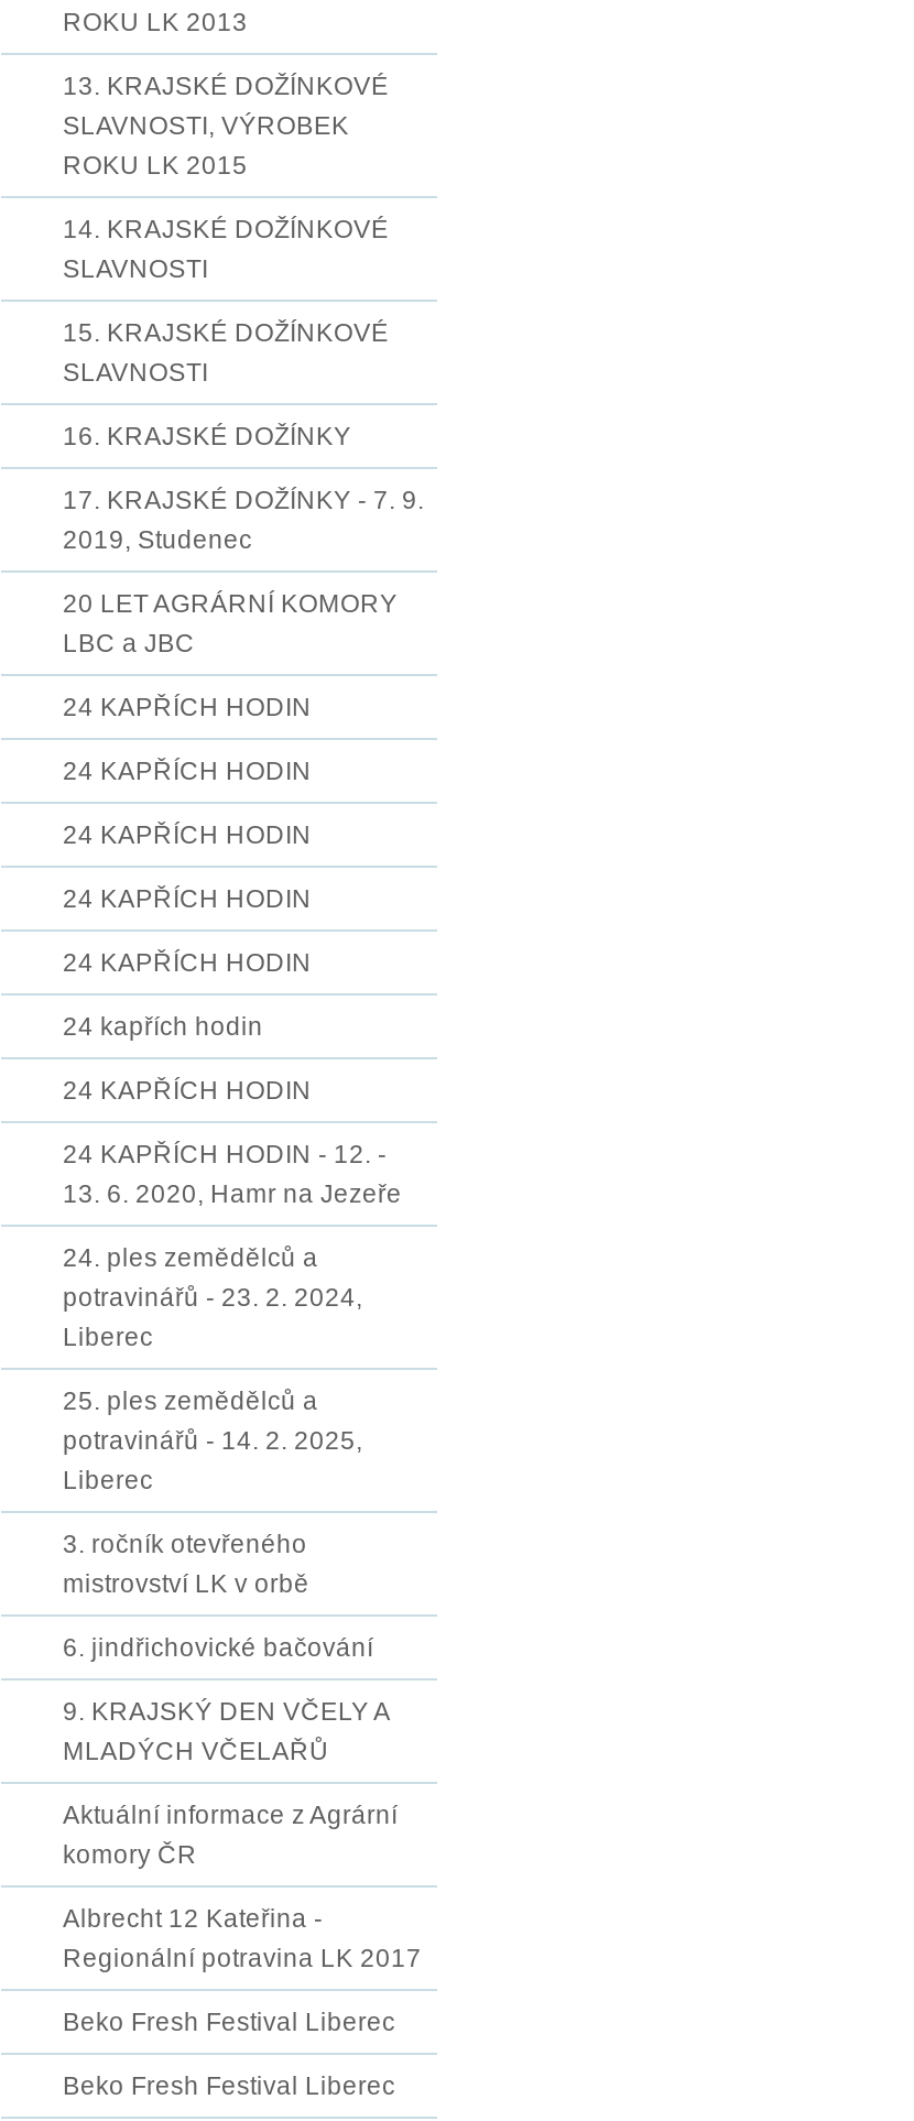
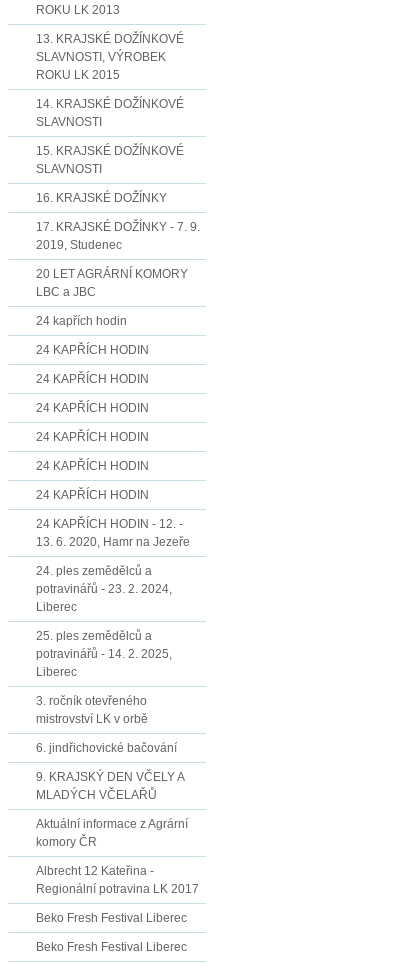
moved [63,694,312,976] -> [36,344,149,472]: 24 KAPŘÍCH HODIN | 24 KAPŘÍCH HODIN | 24 KAPŘÍCH HODIN | 24 KAPŘÍCH HODIN | 24 KAPŘÍCH HODIN
moved [63,1013,263,1040] -> [36,315,127,327]: 24 kapřích hodin

